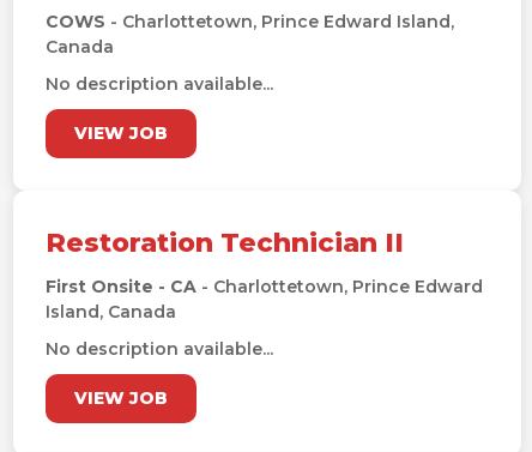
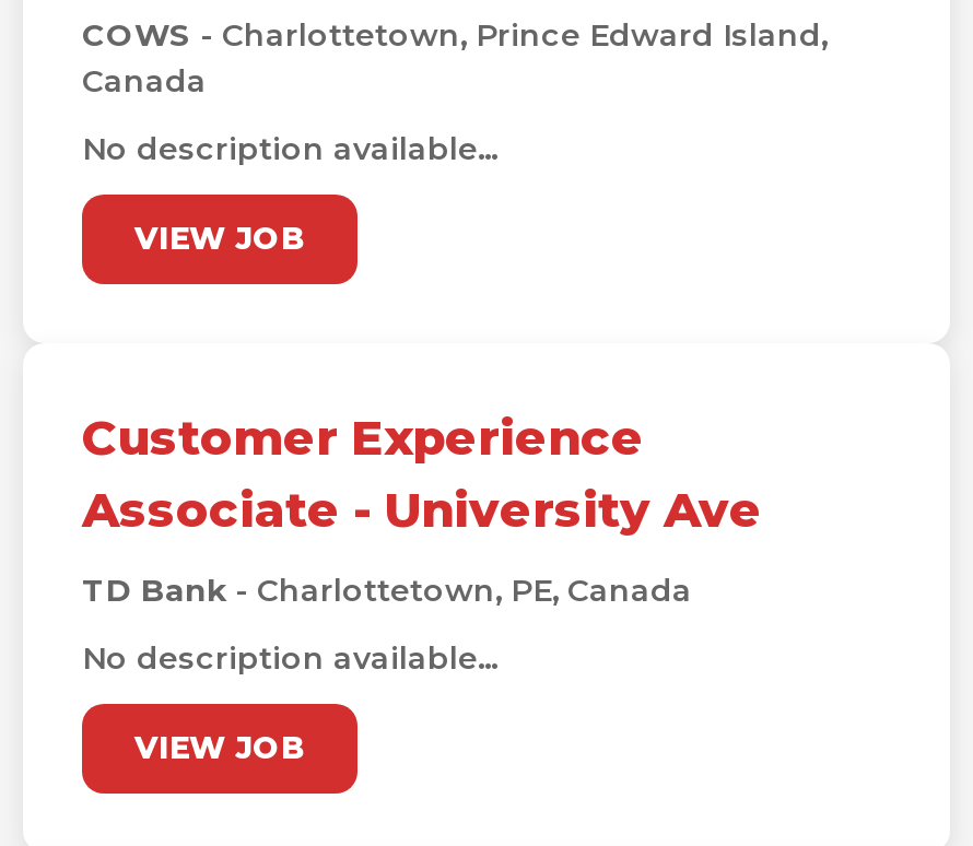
[46,227,404,259] Restoration Technician II -> [82,409,762,540] Customer Experience | Associate - University Ave
[46,276,483,323] First Onsite - CA - Charlottetown, Prince Edward | Island, Canada -> [82,571,692,610] TD Bank - Charlottetown, PE, Canada

